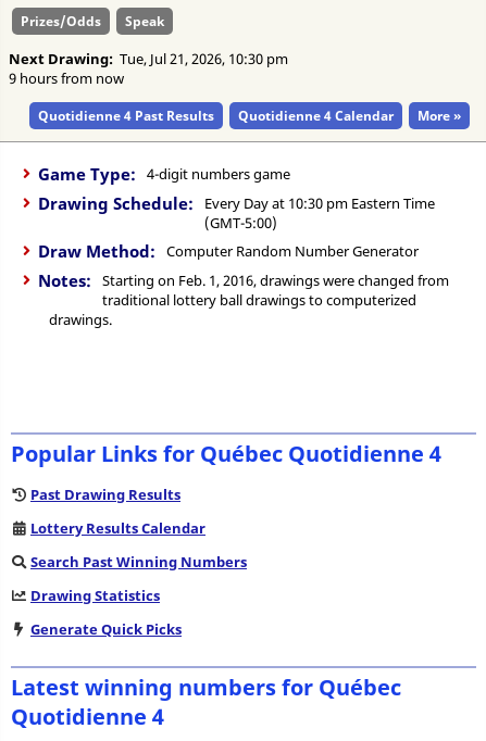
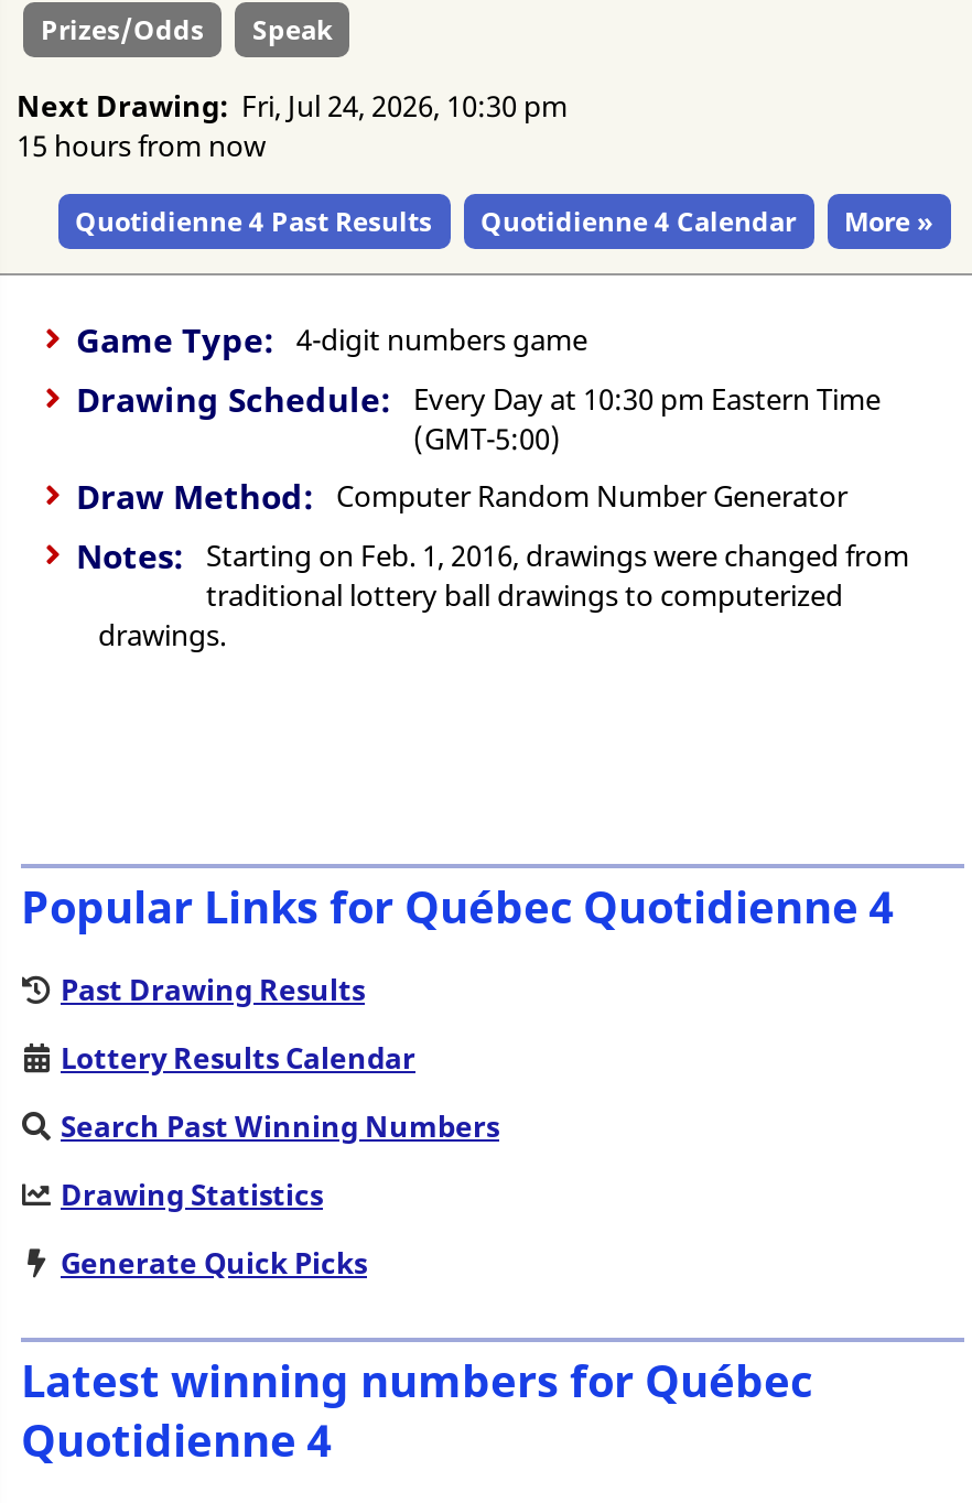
[9,49,288,69] Next Drawing: Tue, Jul 21, 2026, 10:30 pm -> [17,87,568,126] Next Drawing: Fri, Jul 24, 2026, 10:30 pm
[9,69,124,88] 9 hours from now -> [17,126,266,166] 15 hours from now

